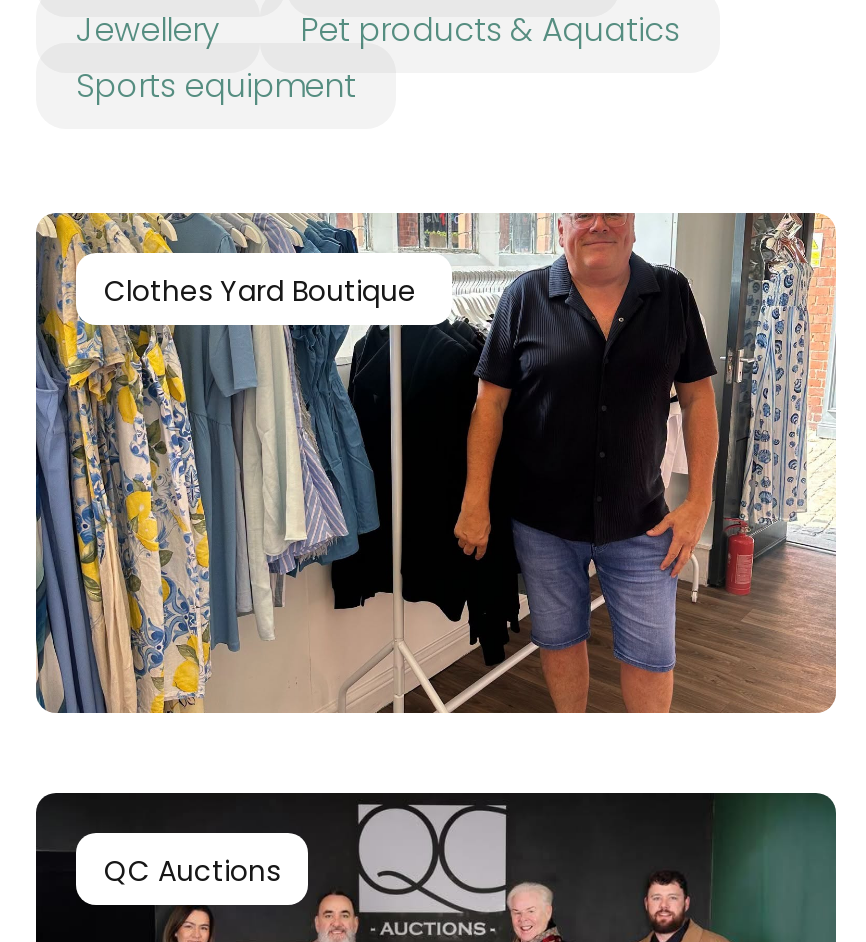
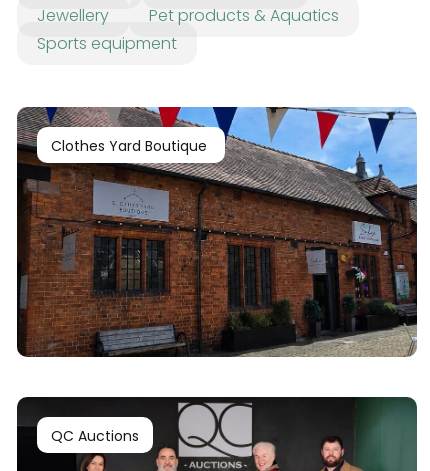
[34,210,836,714] [image] -> [16,106,418,358] [image]

